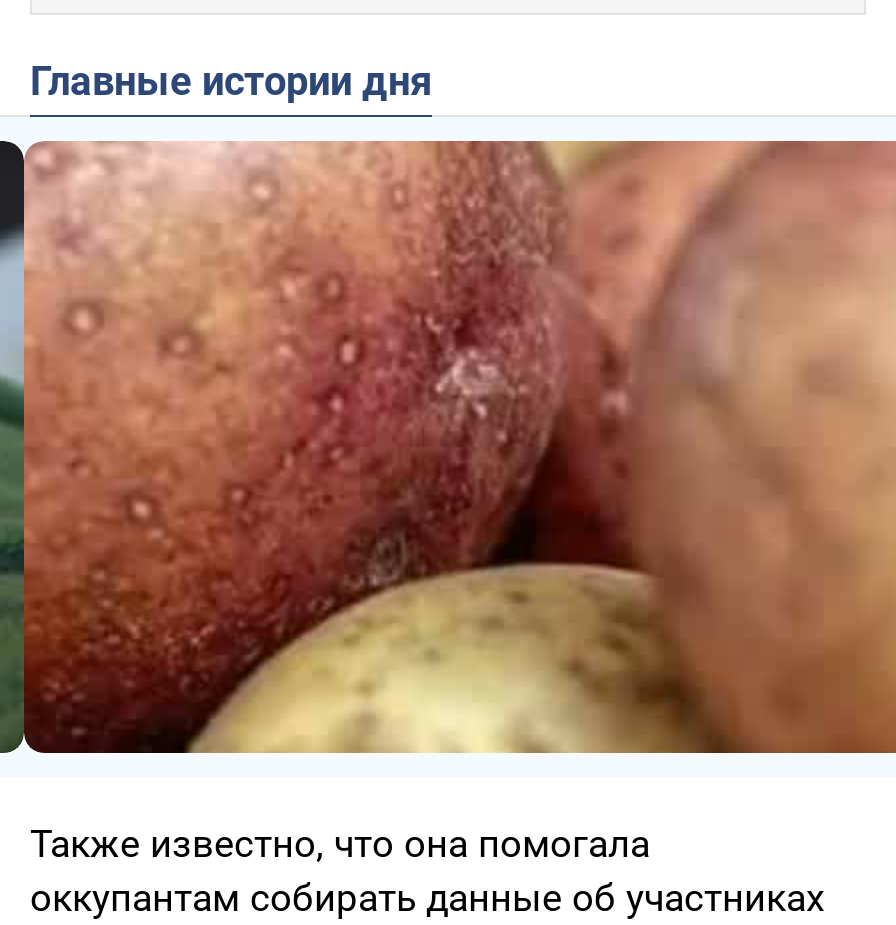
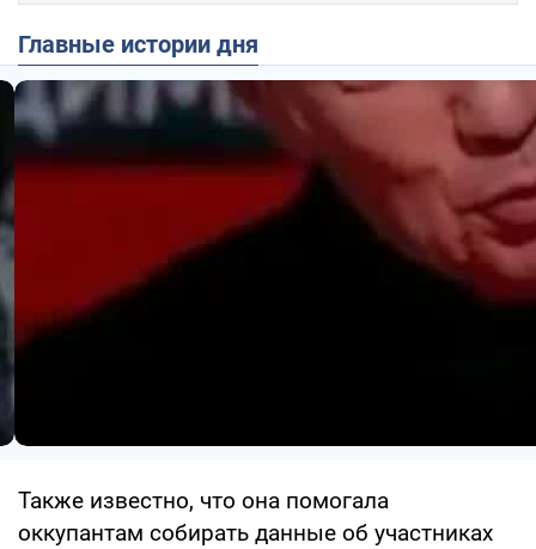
[6,139,890,755] [image] -> [4,79,532,447] [image]

